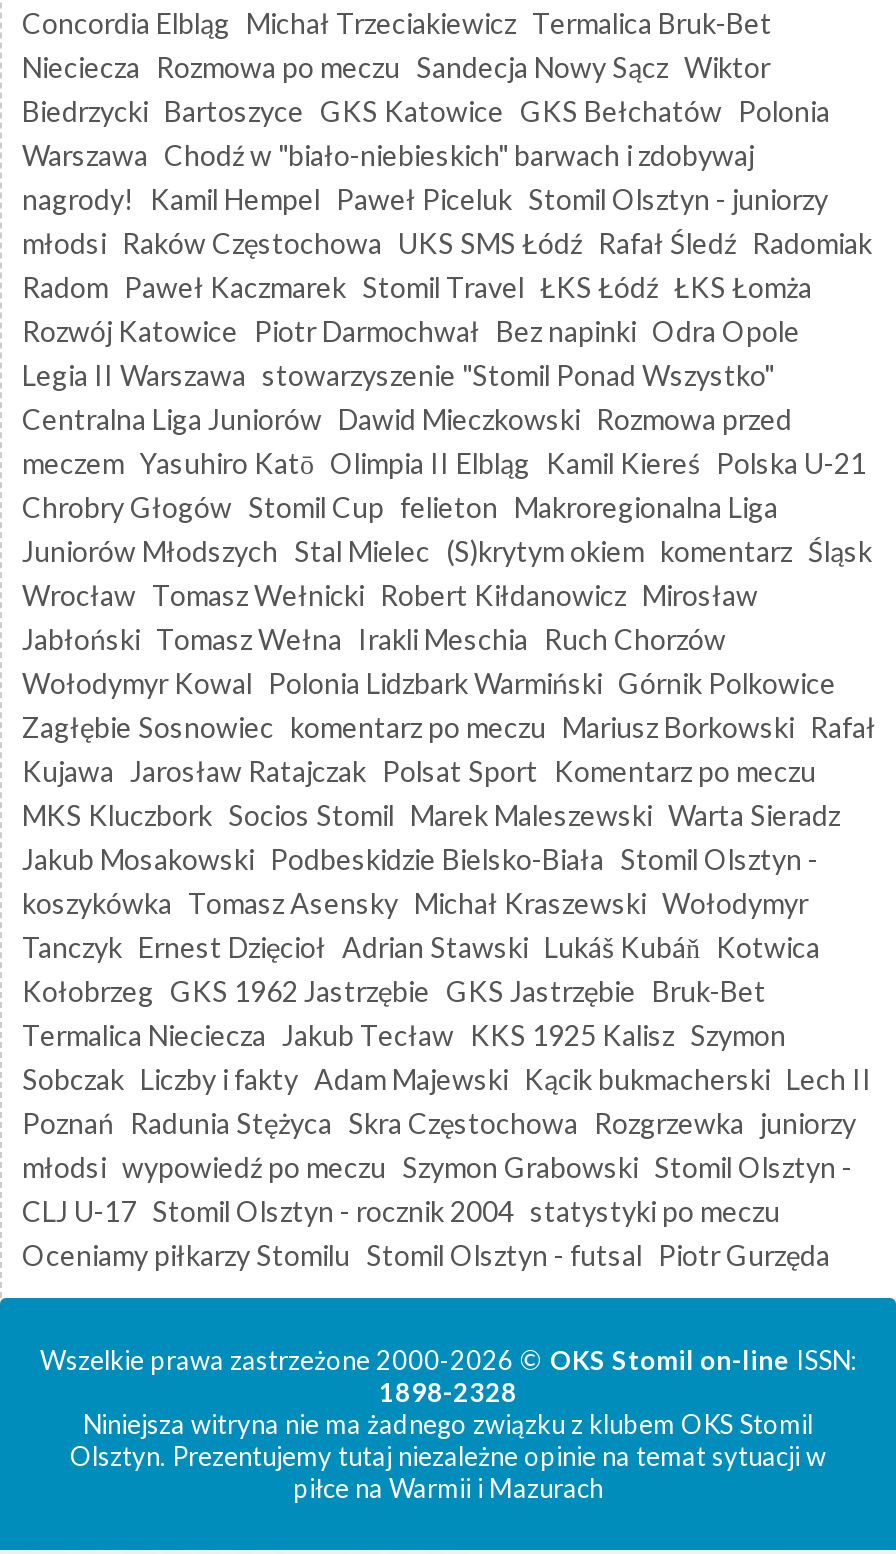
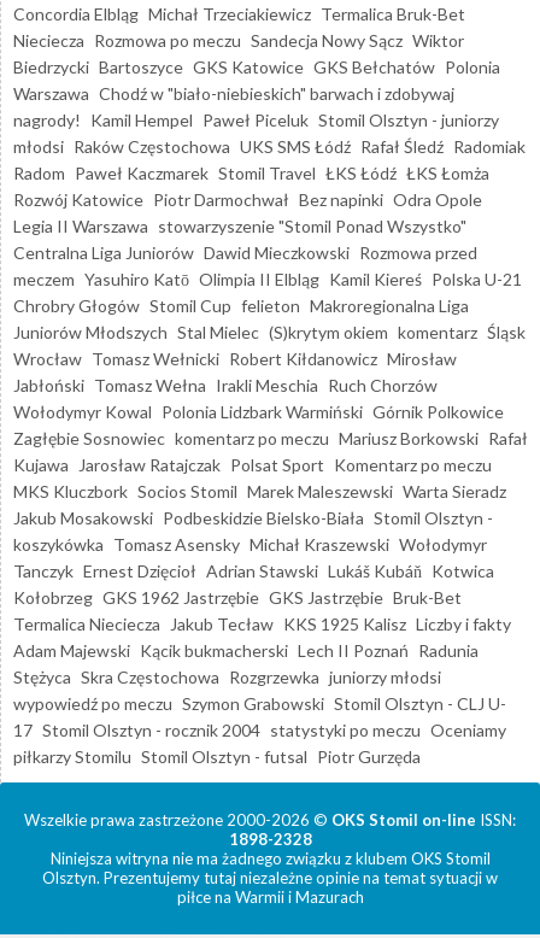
[22,1018,872,1272] Termalica Nieciecza Jakub Tecław KKS 1925 Kalisz Szymon | Sobczak Liczby i fakty Adam Majewski Kącik bukmacherski Lech II | Poznań Radunia Stężyca Skra Częstochowa Rozgrzewka juniorzy | młodsi wypowiedź po meczu Szymon Grabowski Stomil Olsztyn - | CLJ U-17 Stomil Olsztyn - rocznik 2004 statystyki po meczu | Oceniamy piłkarzy Stomilu Stomil Olsztyn - futsal Piotr Gurzęda -> [13,613,511,767] Termalica Nieciecza Jakub Tecław KKS 1925 Kalisz Liczby i fakty | Adam Majewski Kącik bukmacherski Lech II Poznań Radunia | Stężyca Skra Częstochowa Rozgrzewka juniorzy młodsi | wypowiedź po meczu Szymon Grabowski Stomil Olsztyn - CLJ U- | 17 Stomil Olsztyn - rocznik 2004 statystyki po meczu Oceniamy | piłkarzy Stomilu Stomil Olsztyn - futsal Piotr Gurzęda

